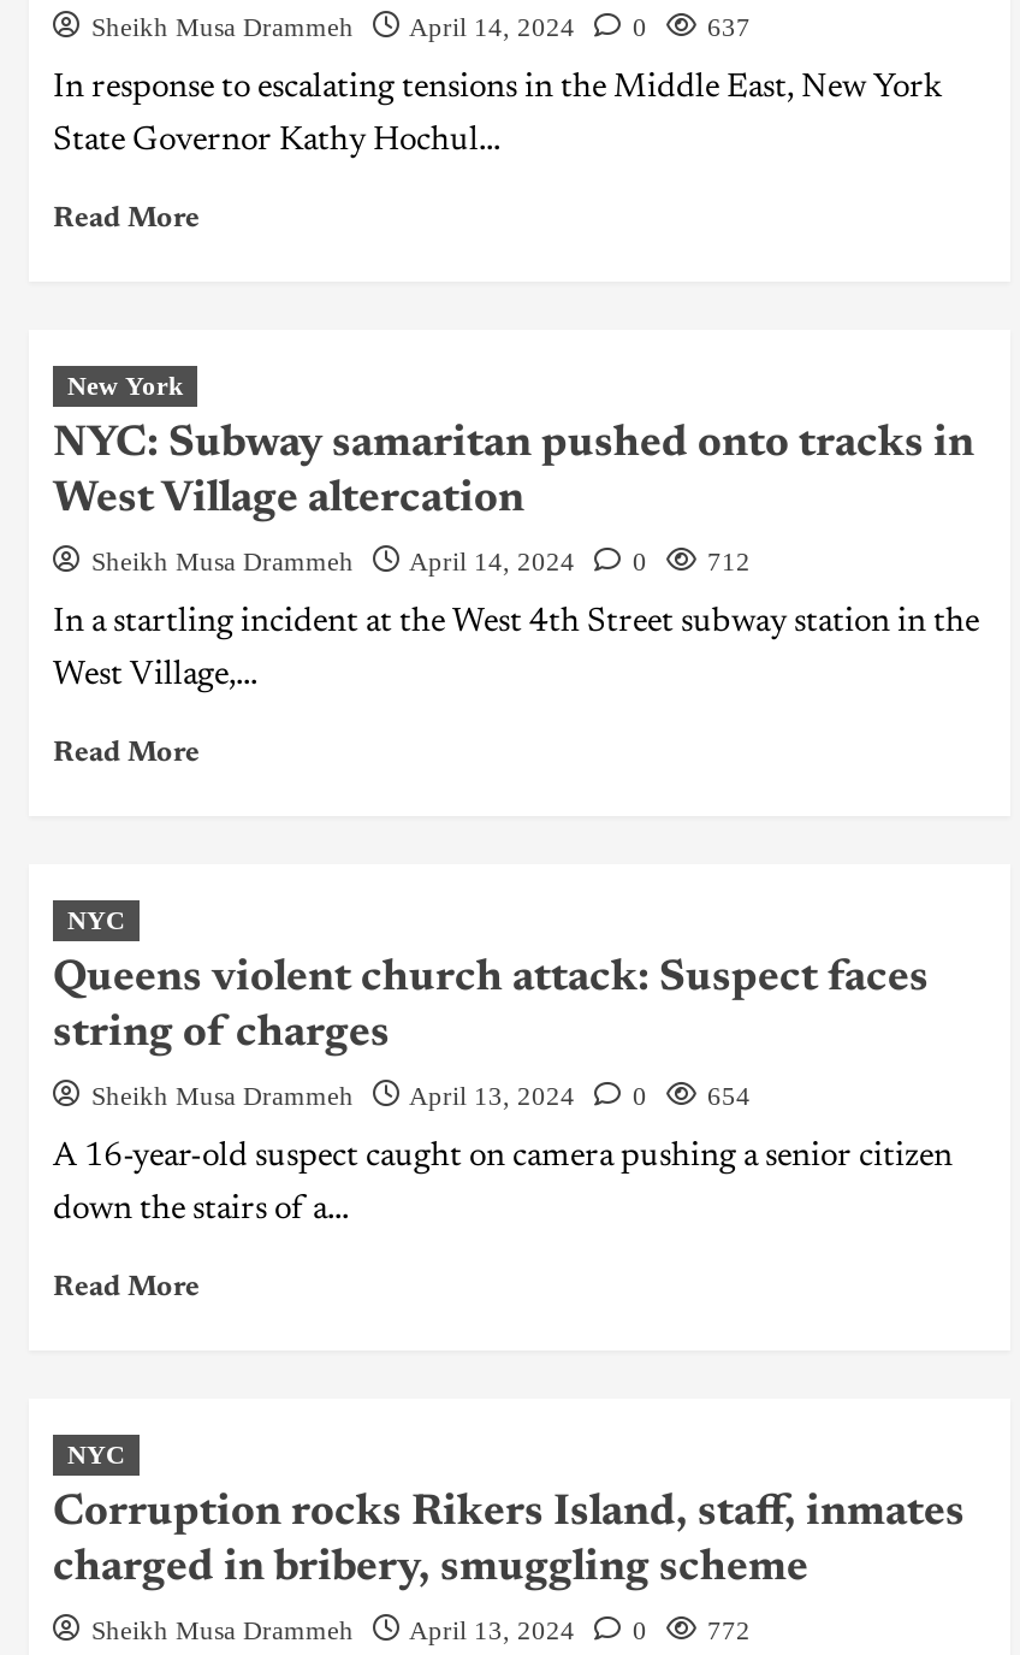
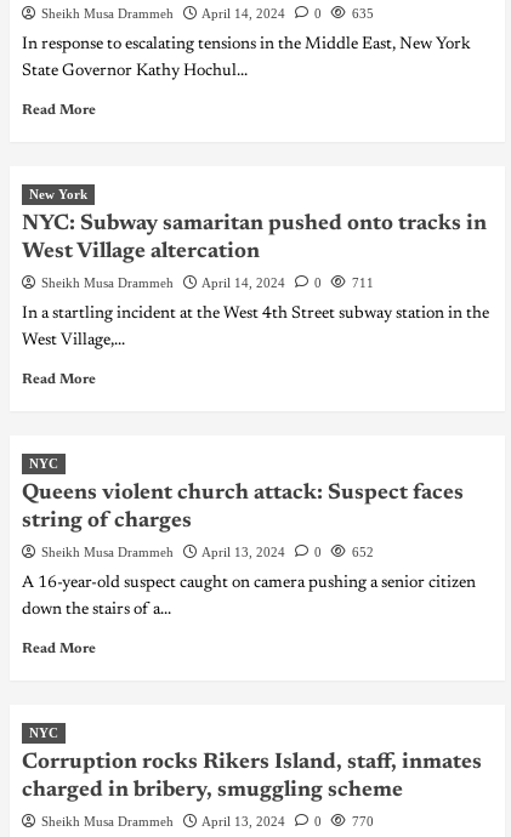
[707,12,751,41] 637 -> [352,6,374,21] 635
[707,546,751,575] 712 -> [352,275,374,290] 711
[707,1081,751,1110] 654 -> [352,545,374,559] 652
[707,1615,751,1644] 772 -> [352,814,374,828] 770

